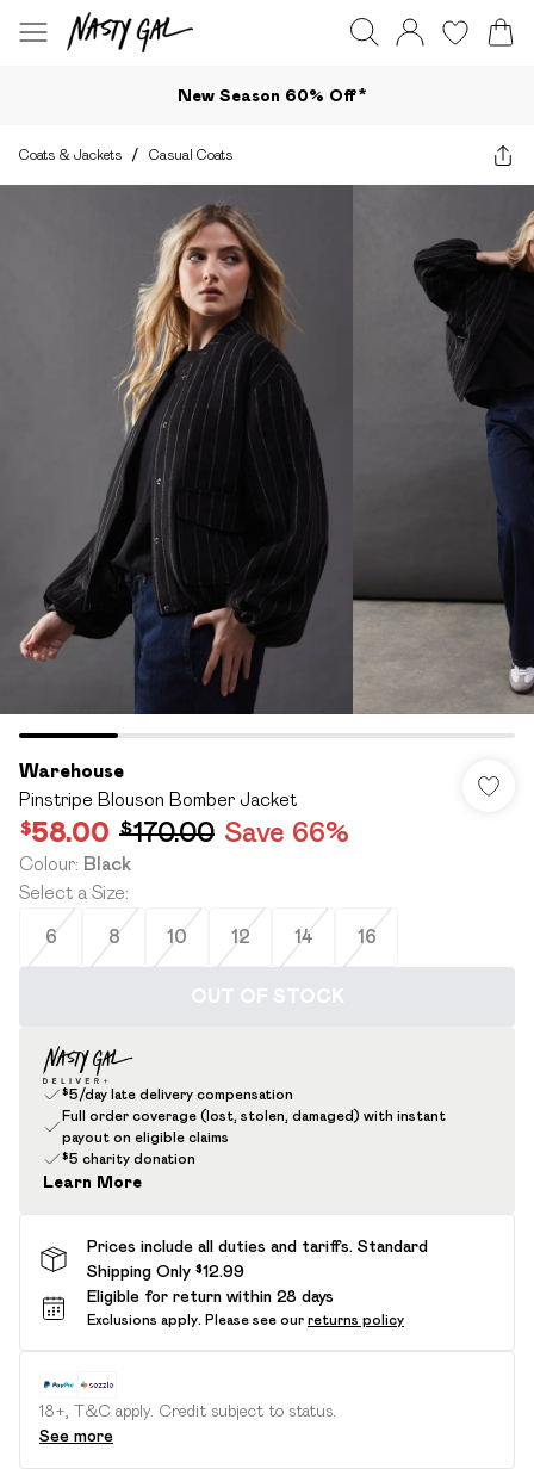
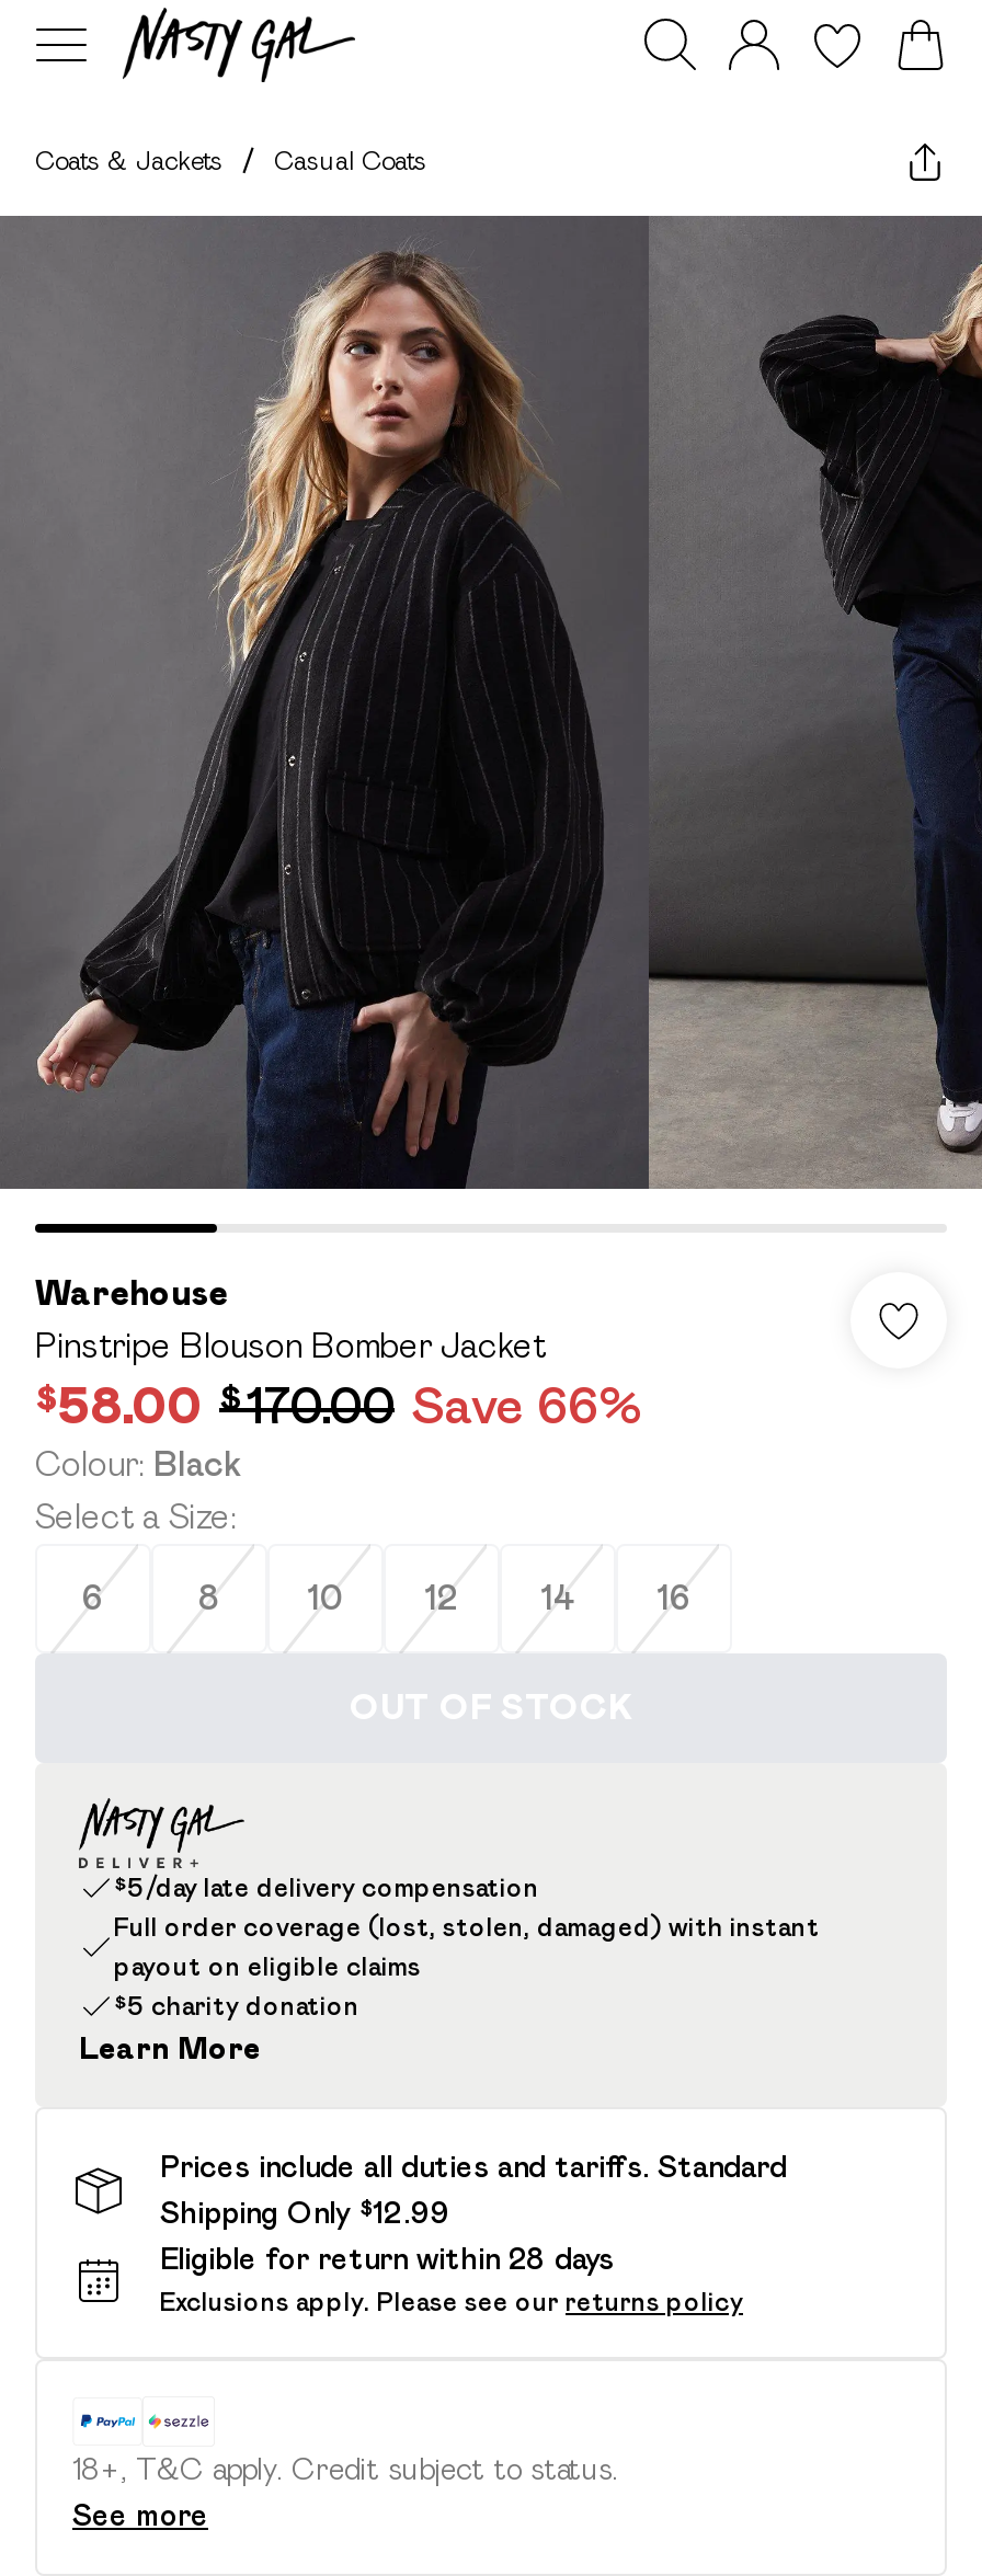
[177,85,367,104] New Season 60% Off* -> none

